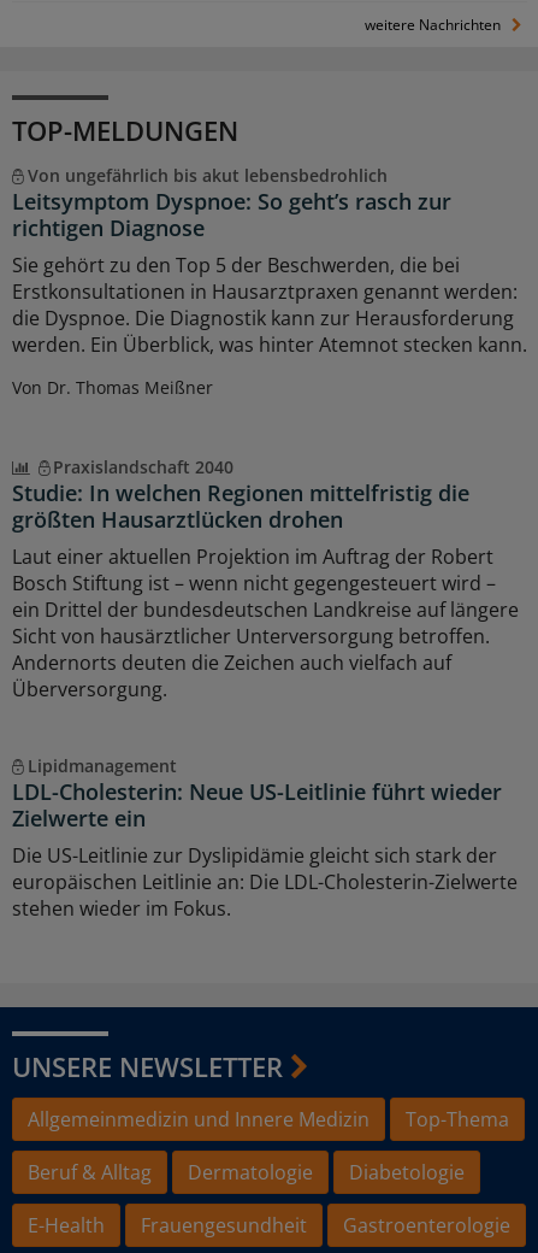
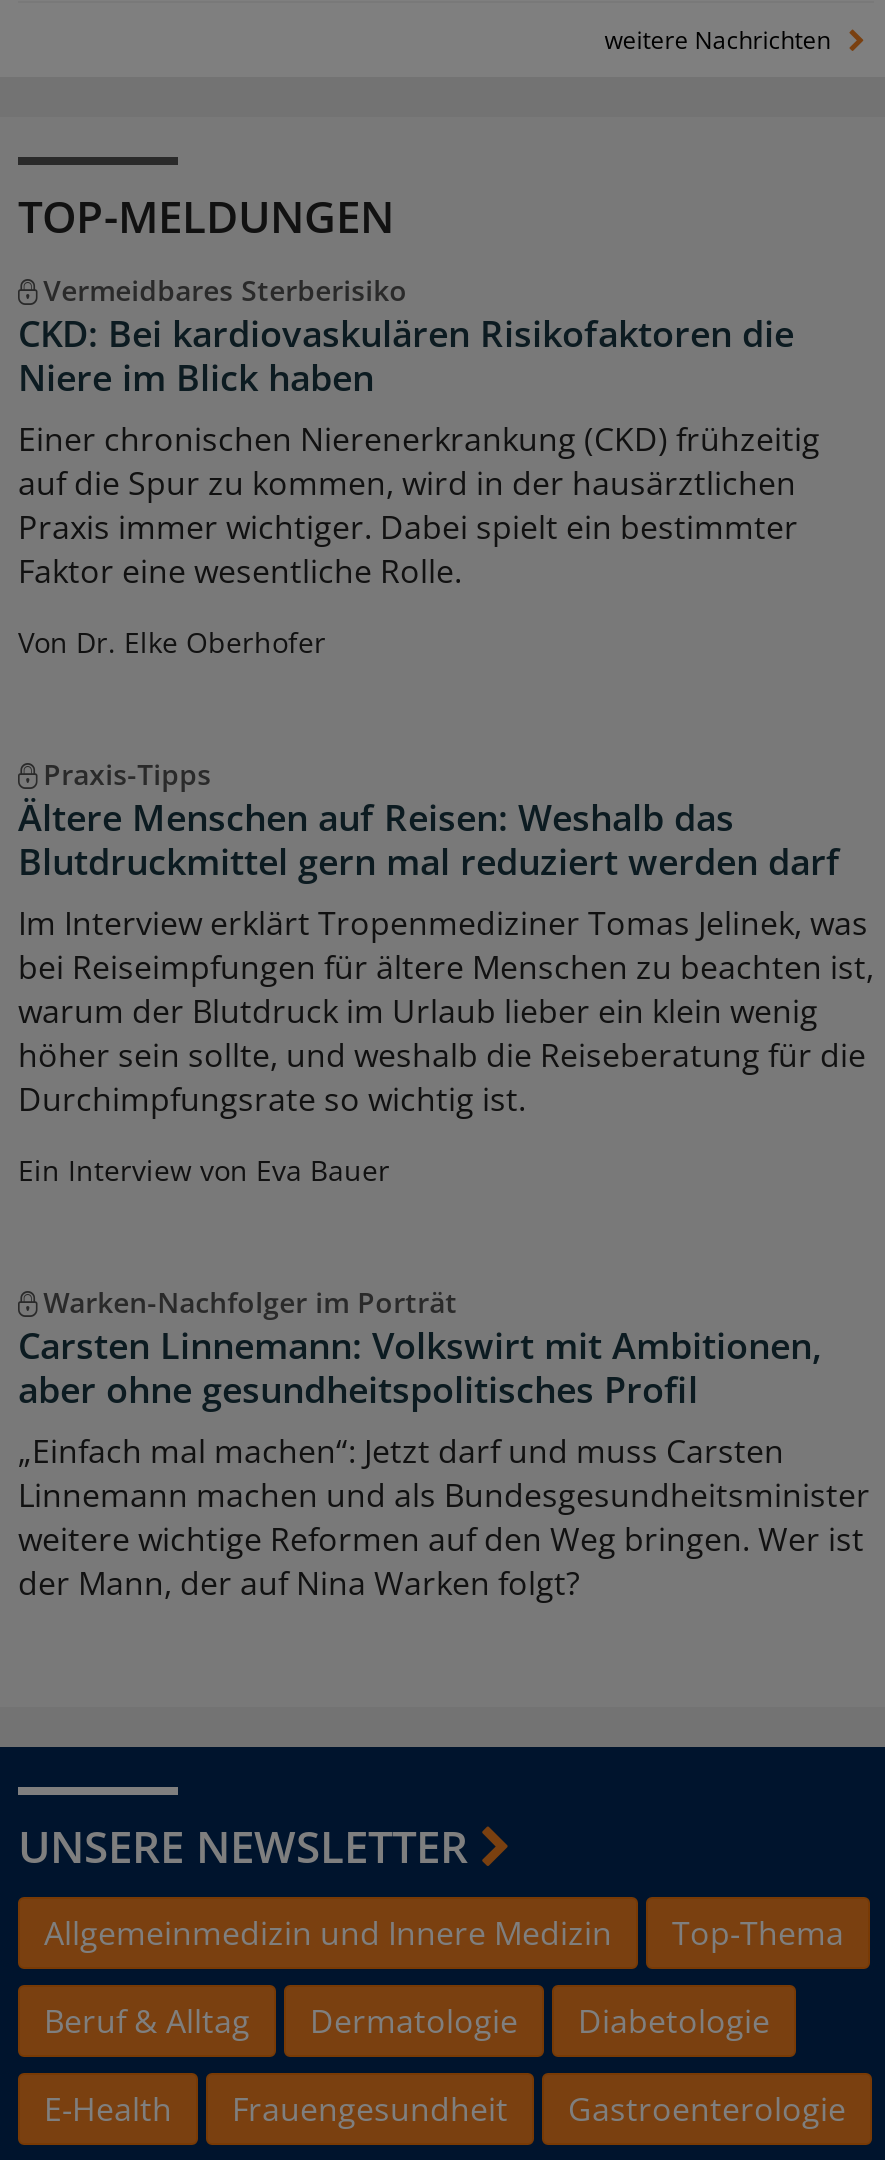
[12,164,527,921] Von ungefährlich bis akut lebensbedrohlich | Leitsymptom Dyspnoe: So geht’s rasch zur | richtigen Diagnose | Sie gehört zu den Top 5 der Beschwerden, die bei | Erstkonsultationen in Hausarztpraxen genannt werden: | die Dyspnoe. Die Diagnostik kann zur Herausforderung | werden. Ein Überblick, was hinter Atemnot stecken kann. | Von Dr. Thomas Meißner | Praxislandschaft 2040 | Studie: In welchen Regionen mittelfristig die | größten Hausarztlücken drohen | Laut einer aktuellen Projektion im Auftrag der Robert | Bosch Stiftung ist – wenn nicht gegengesteuert wird – | ein Drittel der bundesdeutschen Landkreise auf längere | Sicht von hausärztlicher Unterversorgung betroffen. | Andernorts deuten die Zeichen auch vielfach auf | Überversorgung. | Lipidmanagement | LDL-Cholesterin: Neue US-Leitlinie führt wieder | Zielwerte ein | Die US-Leitlinie zur Dyslipidämie gleicht sich stark der | europäischen Leitlinie an: Die LDL-Cholesterin-Zielwerte | stehen wieder im Fokus. -> [18,272,874,1606] Vermeidbares Sterberisiko | CKD: Bei kardiovaskulären Risikofaktoren die | Niere im Blick haben | Einer chronischen Nierenerkrankung (CKD) frühzeitig | auf die Spur zu kommen, wird in der hausärztlichen | Praxis immer wichtiger. Dabei spielt ein bestimmter | Faktor eine wesentliche Rolle. | Von Dr. Elke Oberhofer | Praxis-Tipps | Ältere Menschen auf Reisen: Weshalb das | Blutdruckmittel gern mal reduziert werden darf | Im Interview erklärt Tropenmediziner Tomas Jelinek, was | bei Reiseimpfungen für ältere Menschen zu beachten ist, | warum der Blutdruck im Urlaub lieber ein klein wenig | höher sein sollte, und weshalb die Reiseberatung für die | Durchimpfungsrate so wichtig ist. | Ein Interview von Eva Bauer | Warken-Nachfolger im Porträt | Carsten Linnemann: Volkswirt mit Ambitionen, | aber ohne gesundheitspolitisches Profil | „Einfach mal machen“: Jetzt darf und muss Carsten | Linnemann machen und als Bundesgesundheitsminister | weitere wichtige Reformen auf den Weg bringen. Wer ist | der Mann, der auf Nina Warken folgt?

